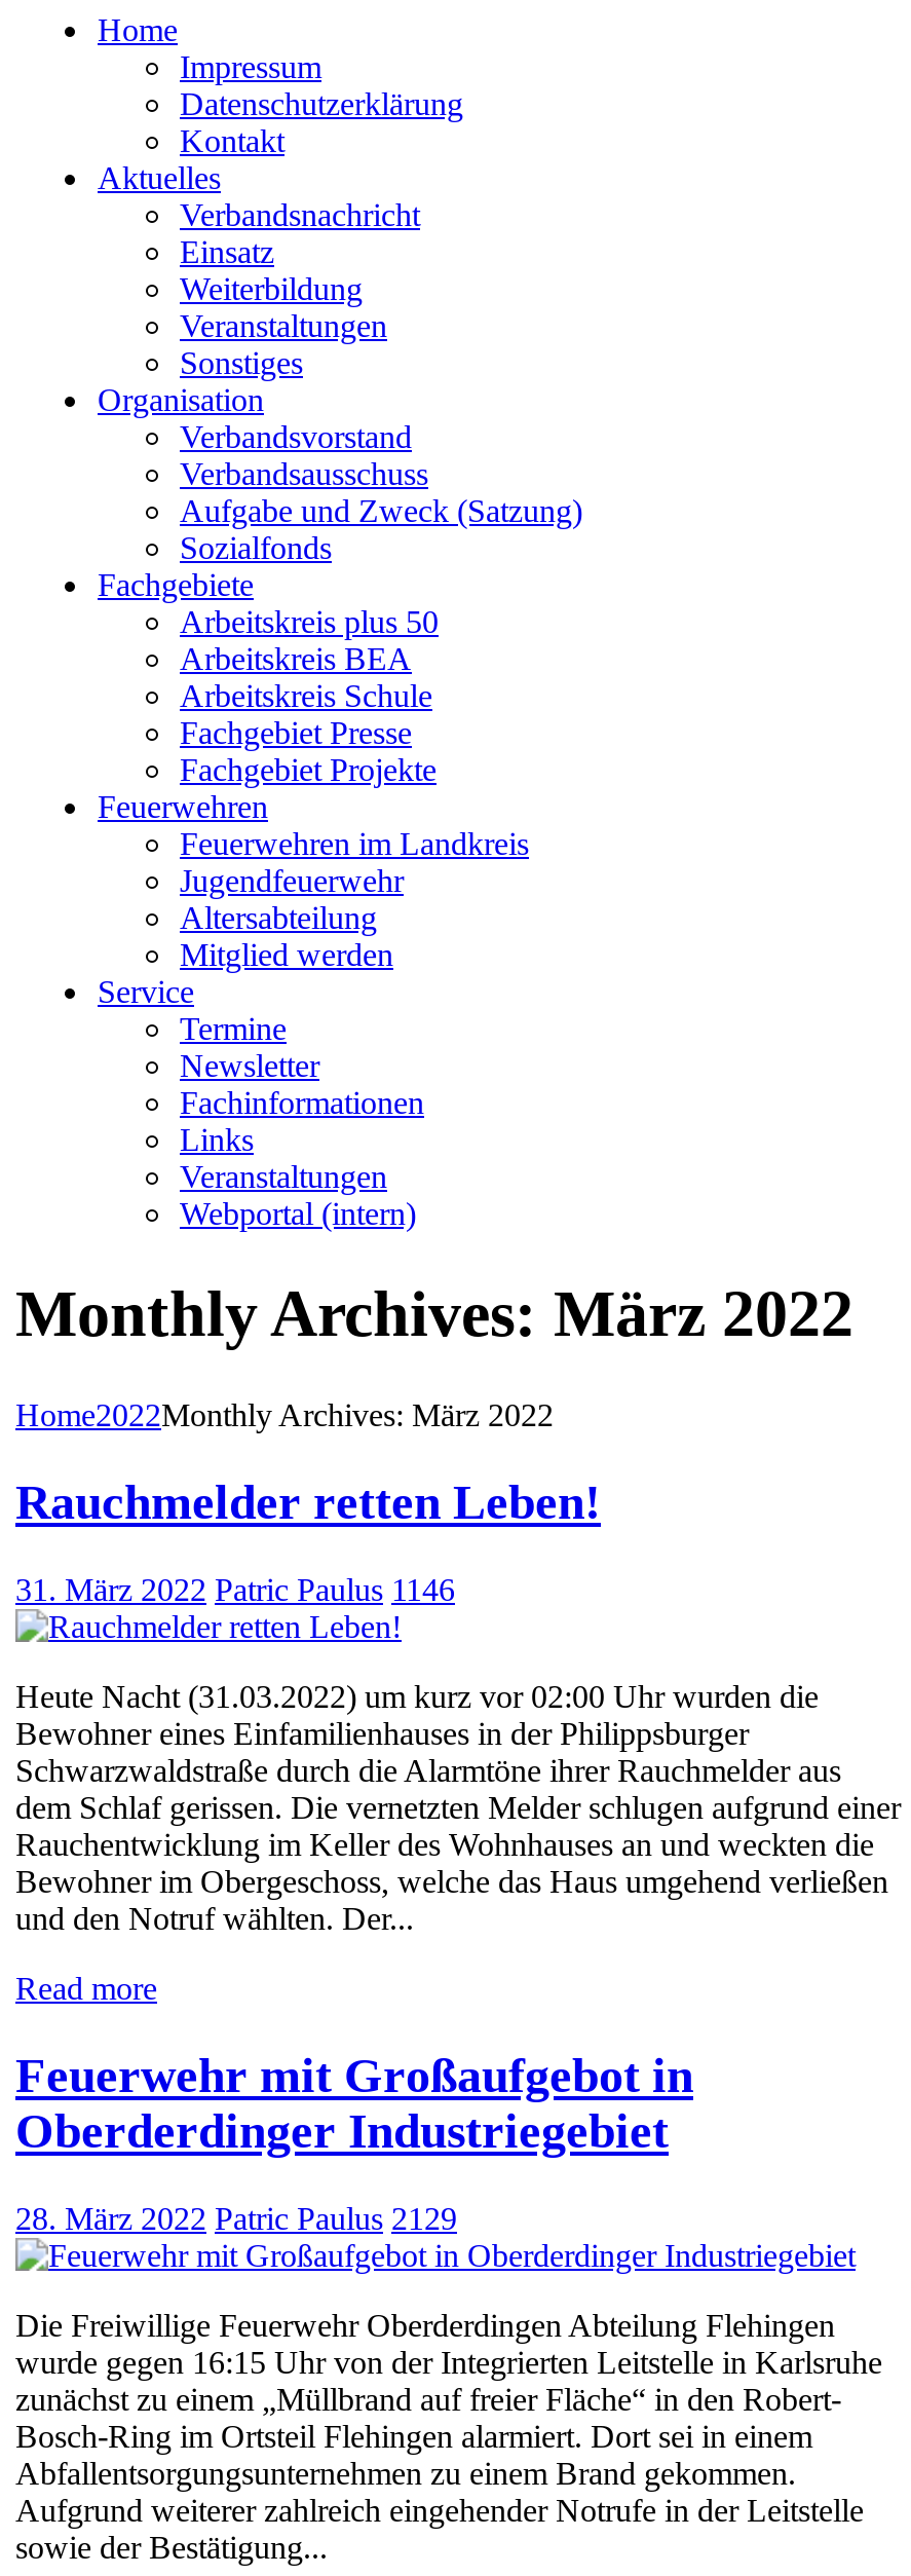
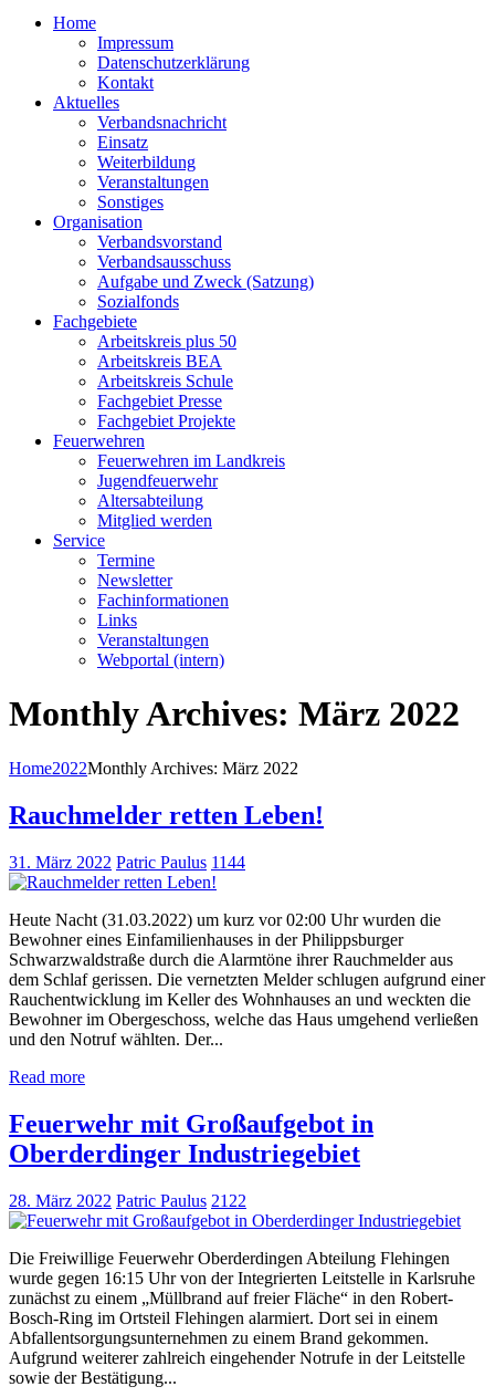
[15,1571,455,1606] 31. März 2022 Patric Paulus 1146 -> [9,852,245,871] 31. März 2022 Patric Paulus 1144
[15,2200,457,2235] 28. März 2022 Patric Paulus 2129 -> [9,1191,246,1210] 28. März 2022 Patric Paulus 2122

